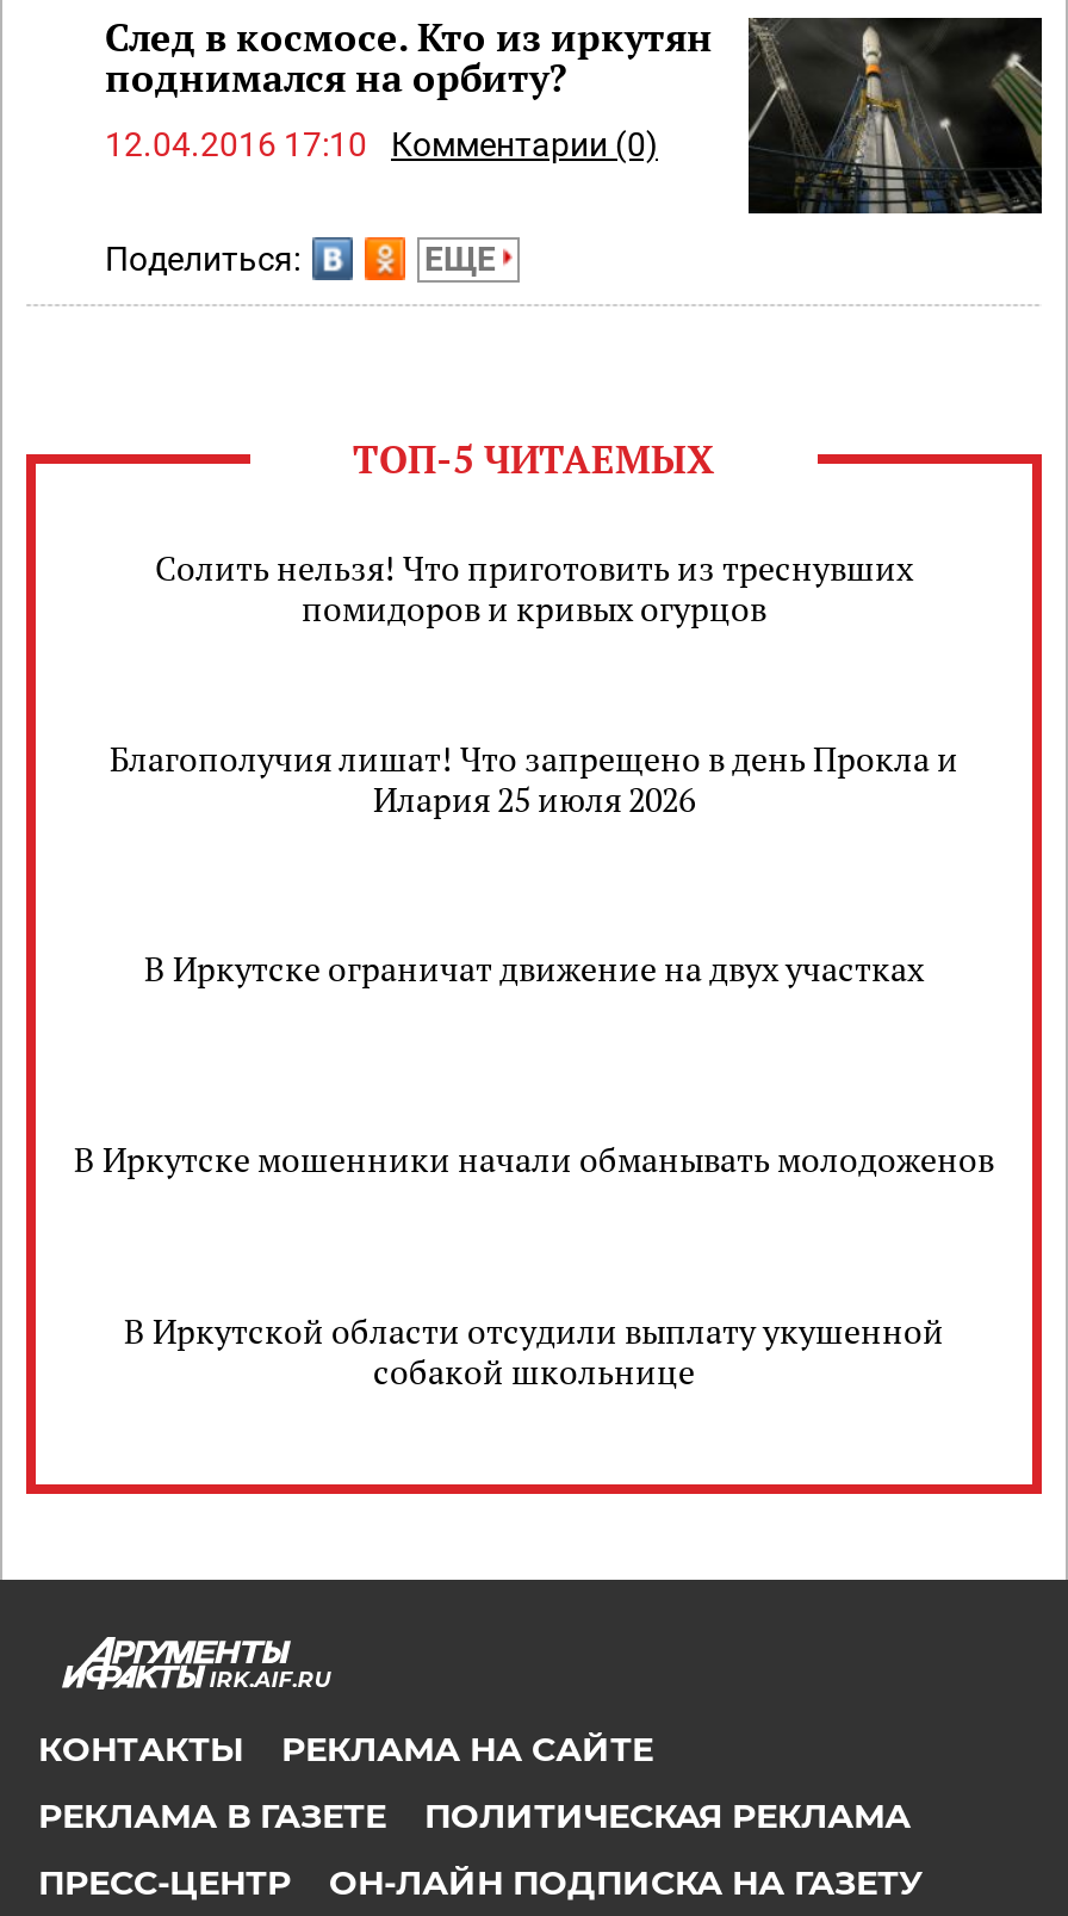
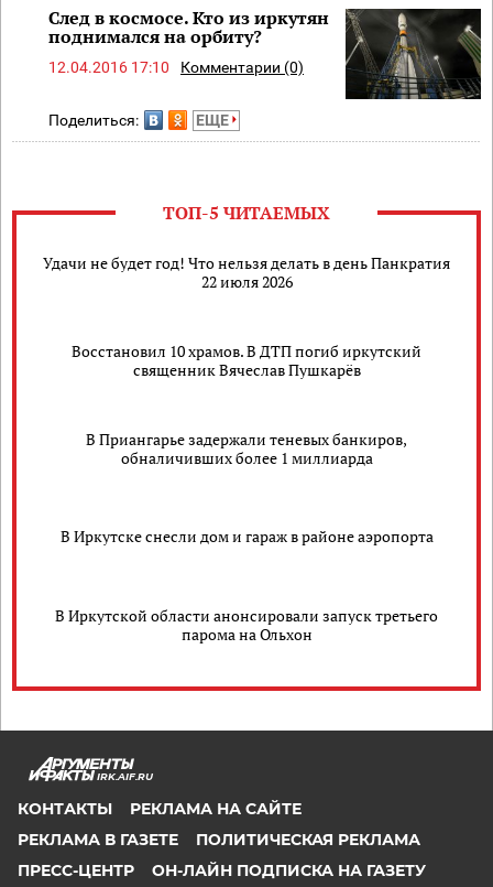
[155,544,913,630] Солить нельзя! Что приготовить из треснувших | помидоров и кривых огурцов -> [43,252,450,292] Удачи не будет год! Что нельзя делать в день Панкратия | 22 июля 2026
[110,735,958,821] Благополучия лишат! Что запрещено в день Прокла и | Илария 25 июля 2026 -> [72,340,421,380] Восстановил 10 храмов. В ДТП погиб иркутский | священник Вячеслав Пушкарёв
[144,946,924,991] В Иркутске ограничат движение на двух участках -> [86,428,407,468] В Приангарье задержали теневых банкиров, | обналичивших более 1 миллиарда
[74,1137,994,1182] В Иркутске мошенники начали обманывать молодоженов -> [60,526,433,547] В Иркутске снесли дом и гараж в районе аэропорта
[124,1307,944,1393] В Иркутской области отсудили выплату укушенной | собакой школьнице -> [55,605,438,644] В Иркутской области анонсировали запуск третьего | парома на Ольхон

